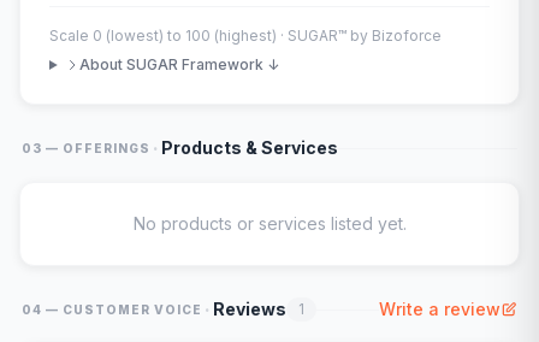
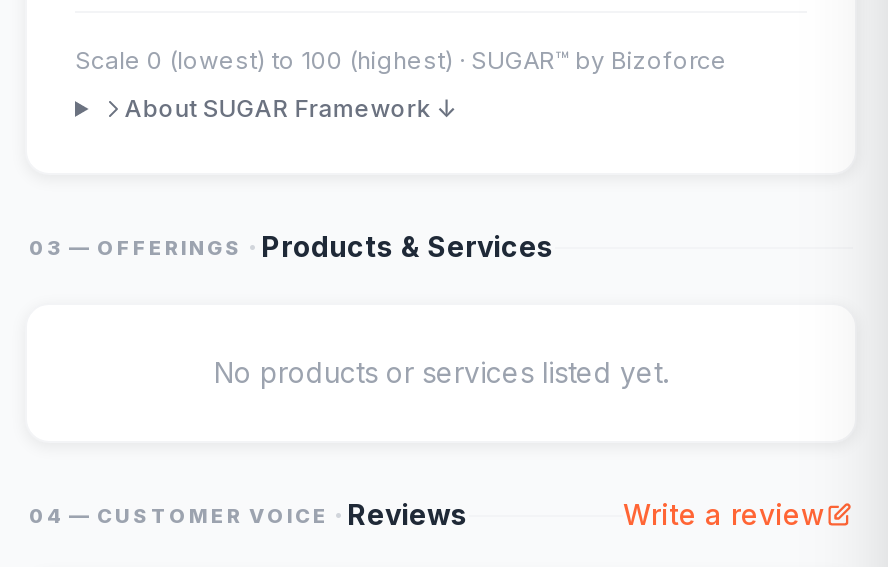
[298,300,304,318] 1 -> none

